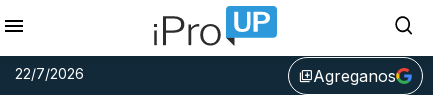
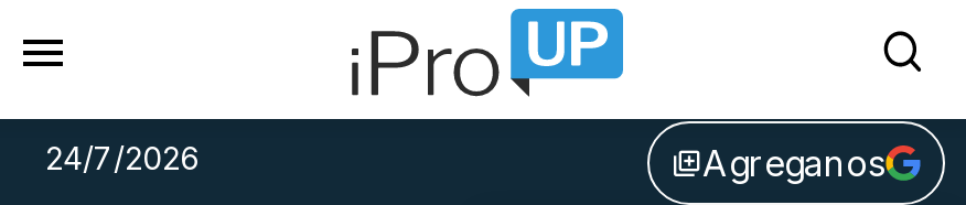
[15,65,84,82] 22/7/2026 -> [45,139,200,176] 24/7/2026

